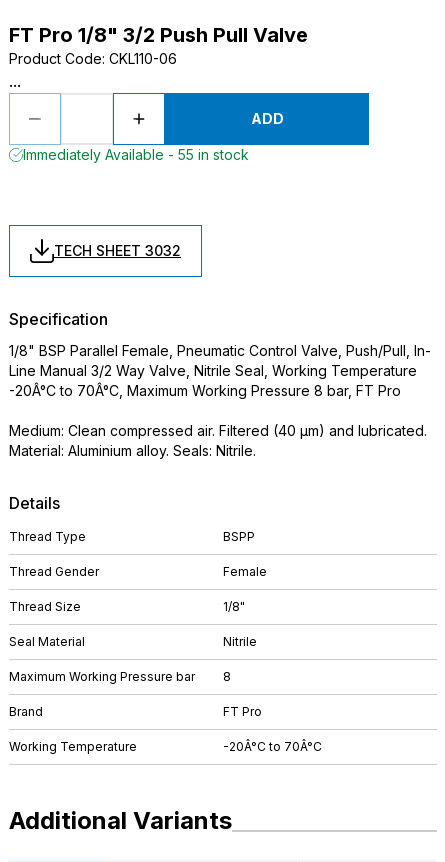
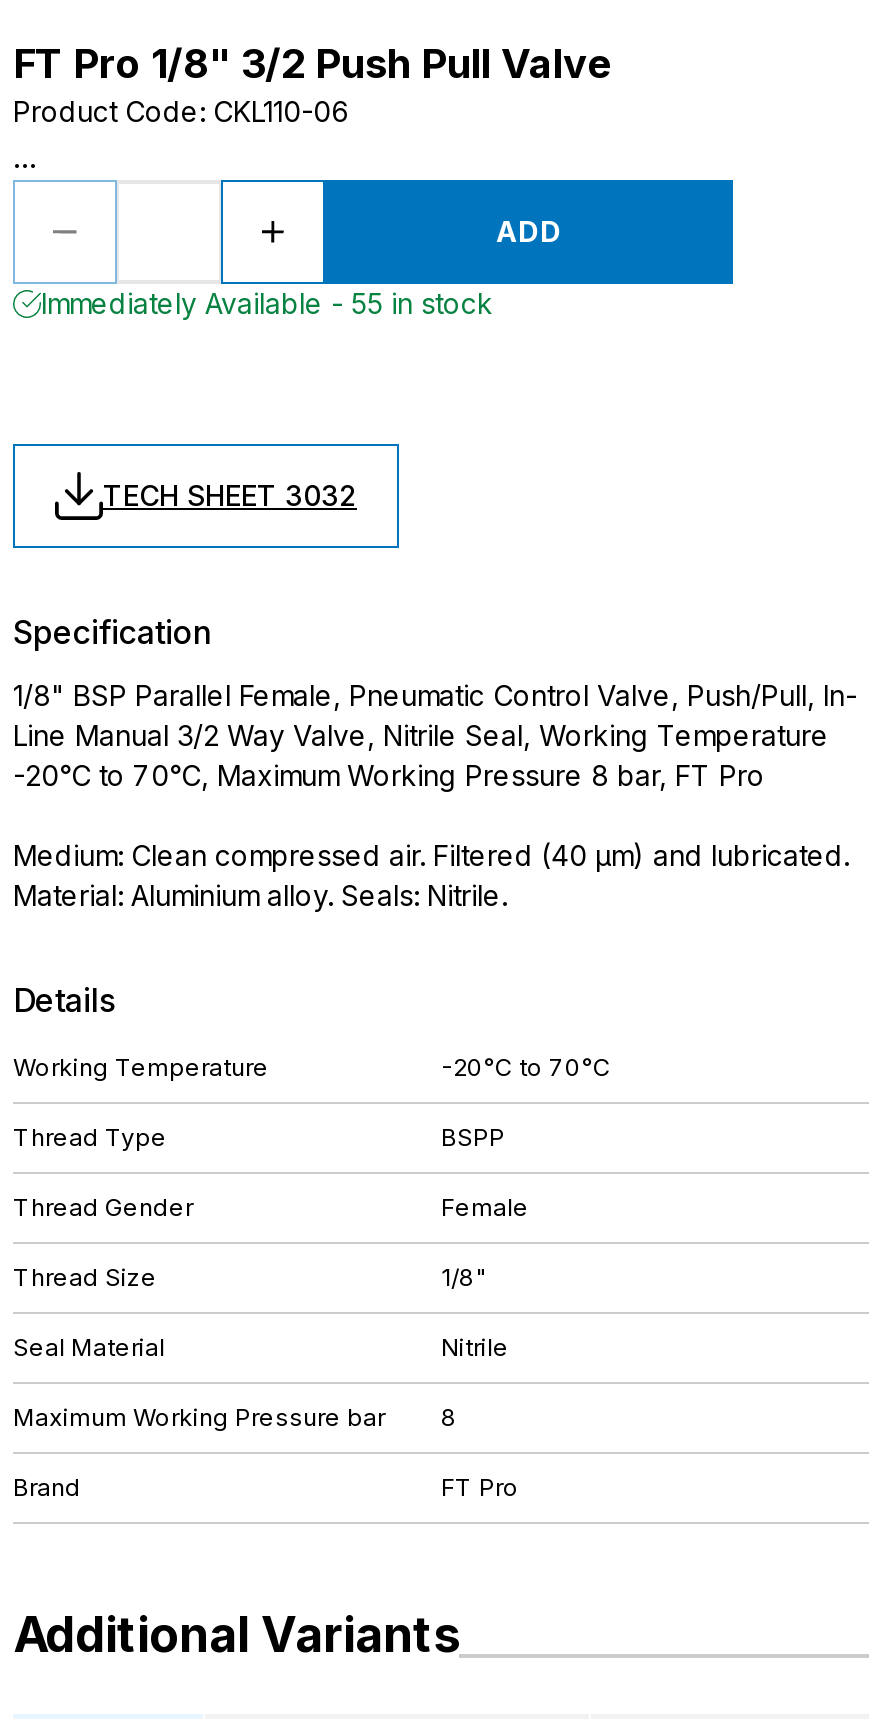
[9,382,401,399] -20Â°C to 70Â°C, Maximum Working Pressure 8 bar, FT Pro -> [13,758,765,792] -20°C to 70°C, Maximum Working Pressure 8 bar, FT Pro
none -> [441,1052,611,1082] -20°C to 70°C
moved [9,529,267,719] -> [13,1122,529,1502]: Thread Type | BSPP | Thread Gender | ... | Brand | FT Pro
moved [9,739,137,754] -> [13,1052,269,1082]: Working Temperature
[223,739,322,754] -20Â°C to 70Â°C -> none

